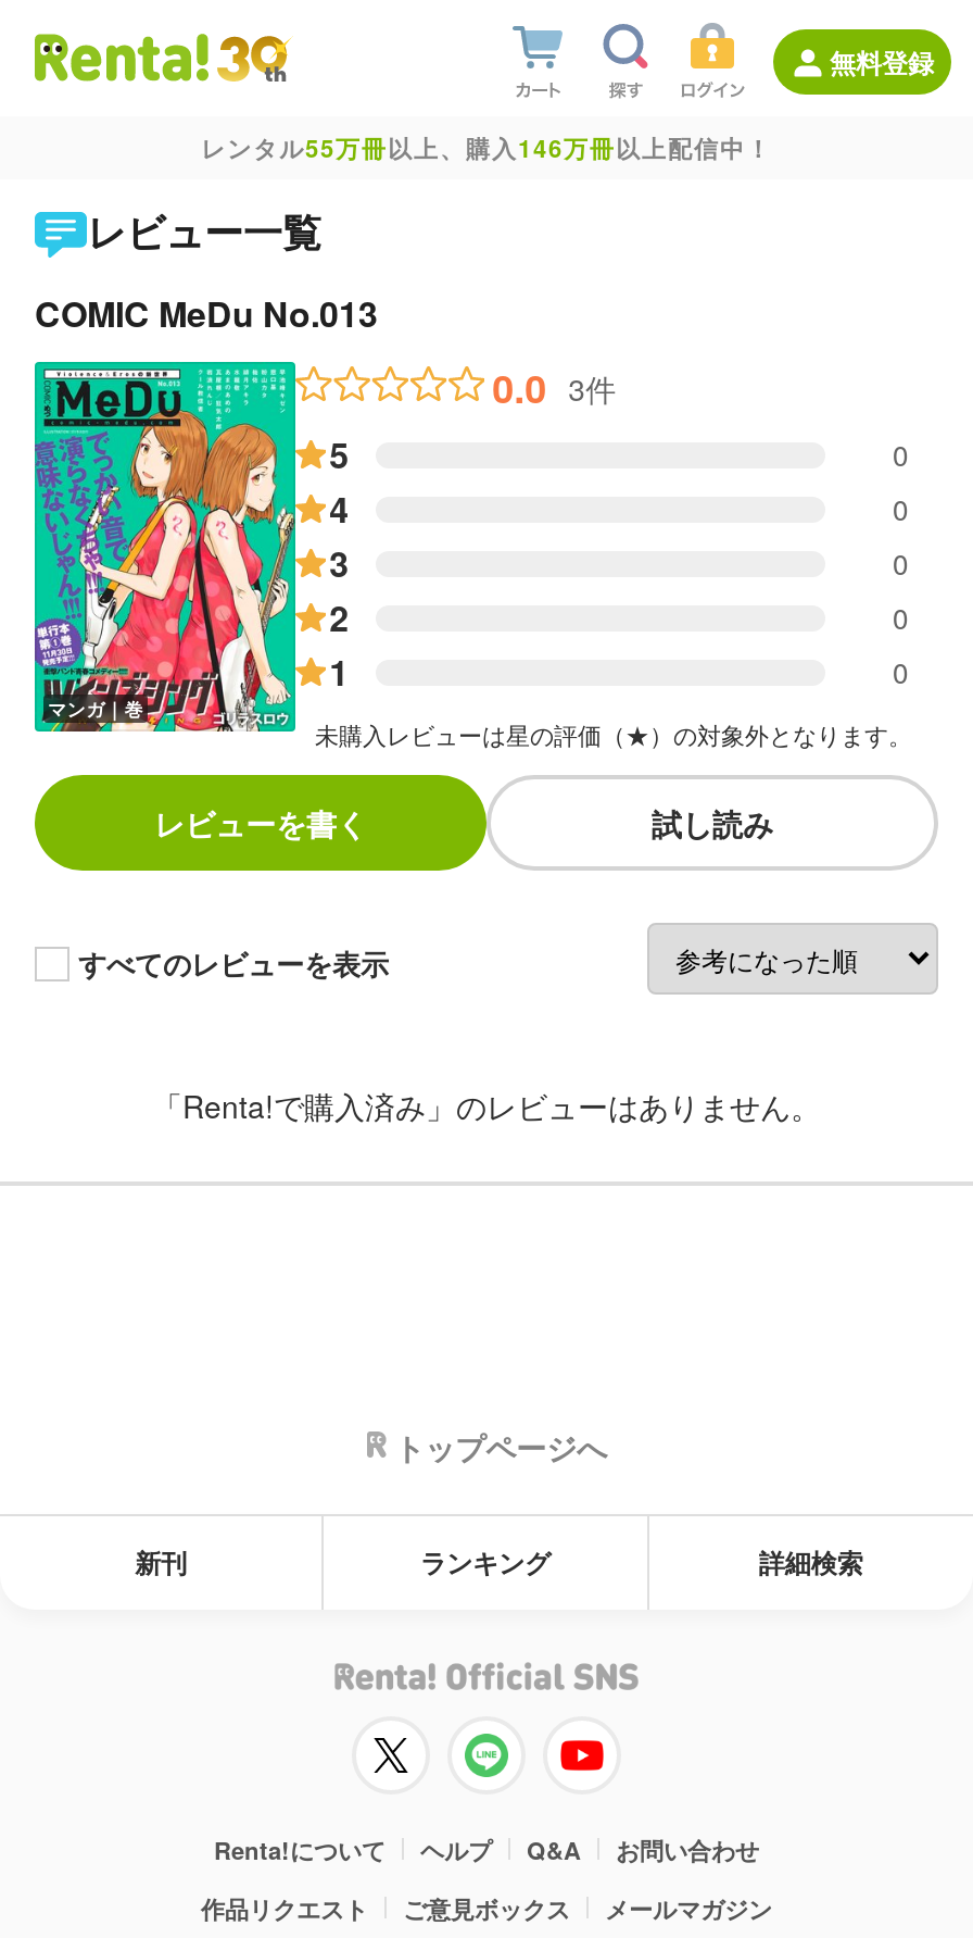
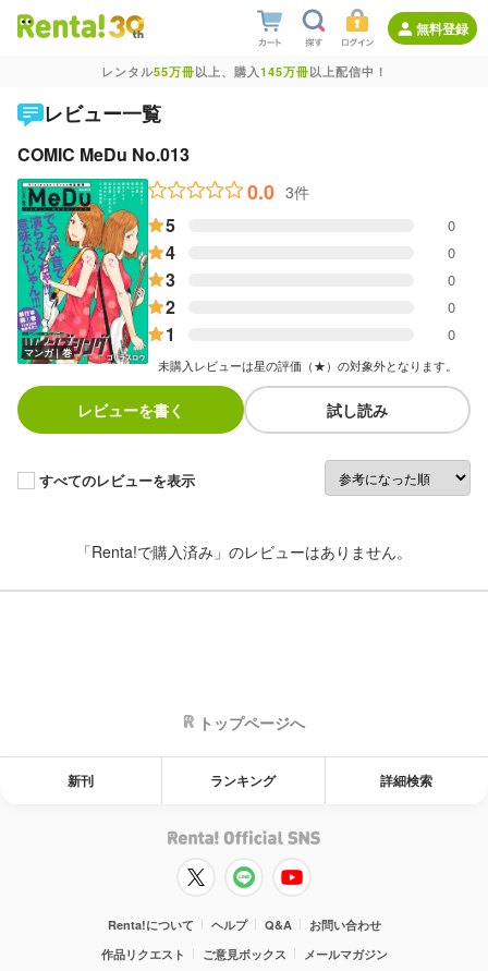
[201,132,772,164] レンタル55万冊以上、購入146万冊以上配信中！ -> [101,63,387,80] レンタル55万冊以上、購入145万冊以上配信中！

